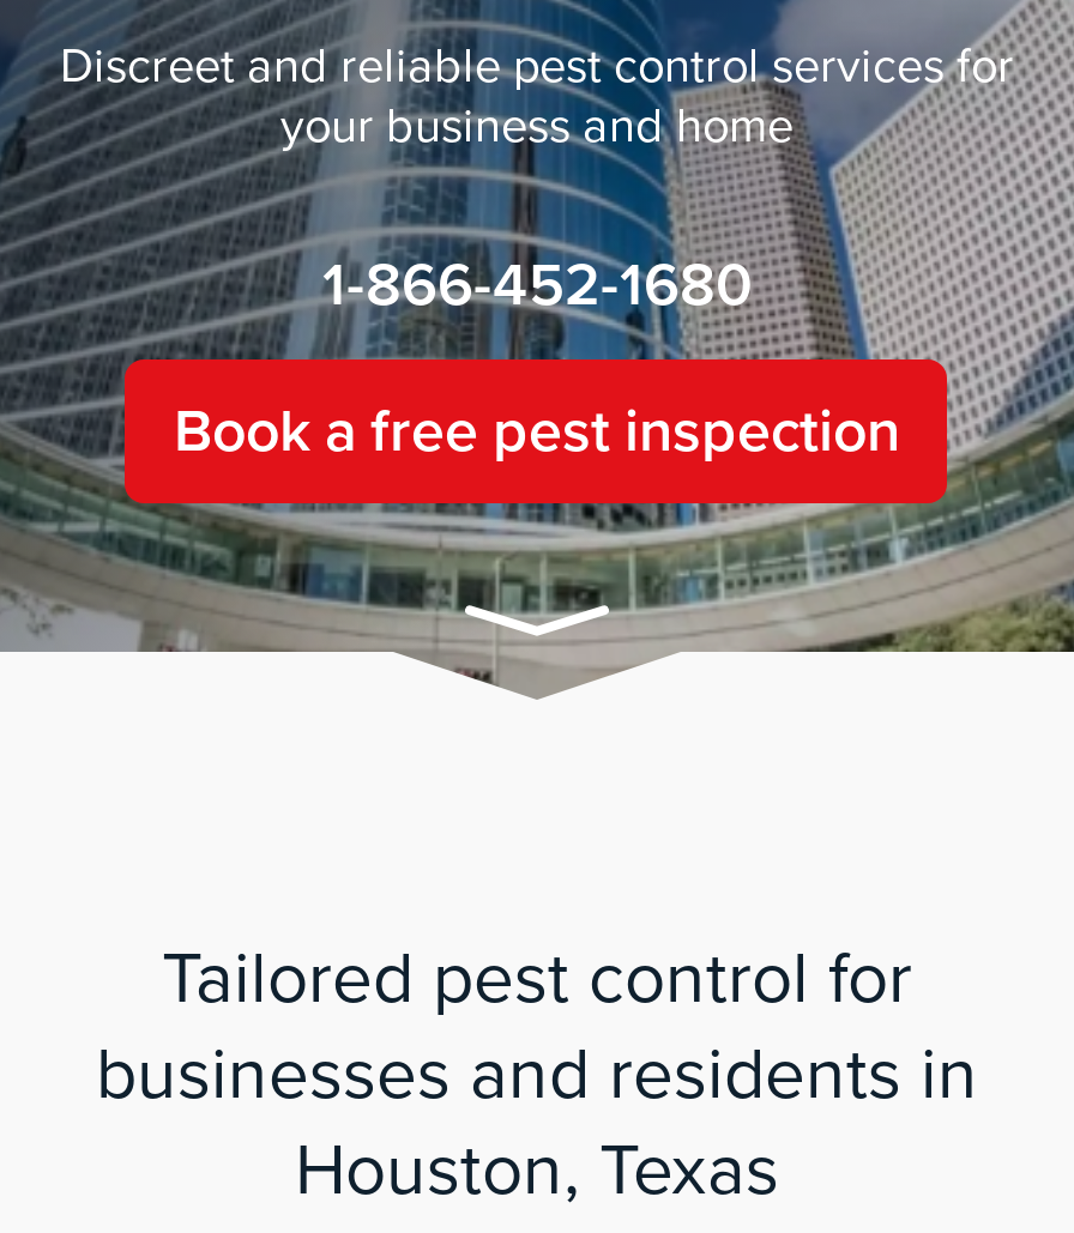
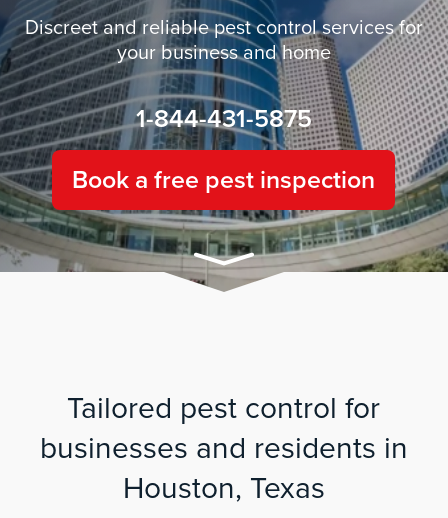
[322,249,752,321] 1-866-452-1680 -> [136,104,312,134] 1-844-431-5875

